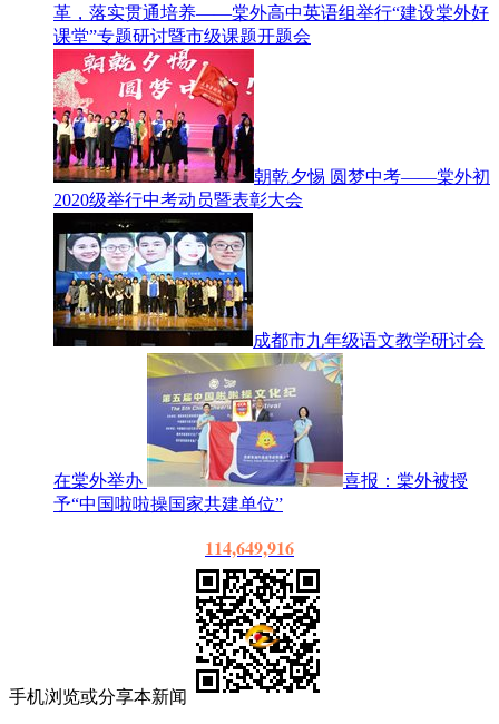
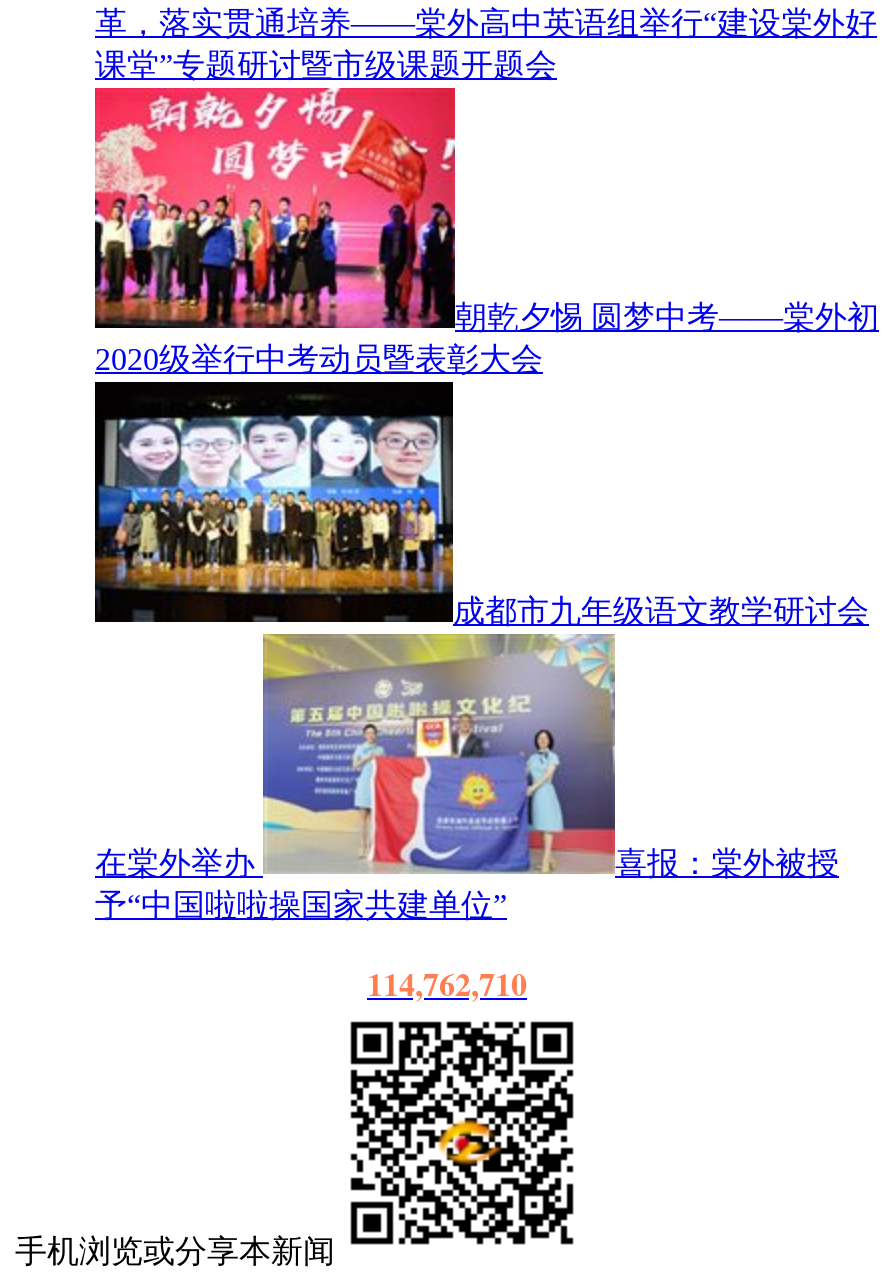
[205,535,294,560] 114,649,916 -> [367,960,527,1006] 114,762,710

